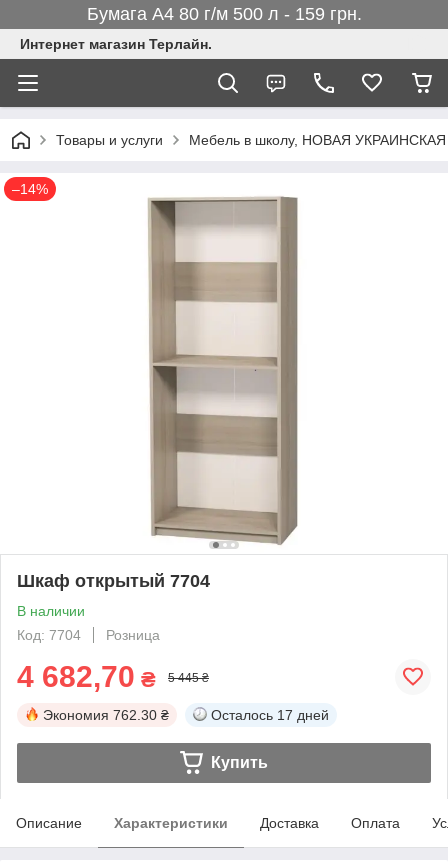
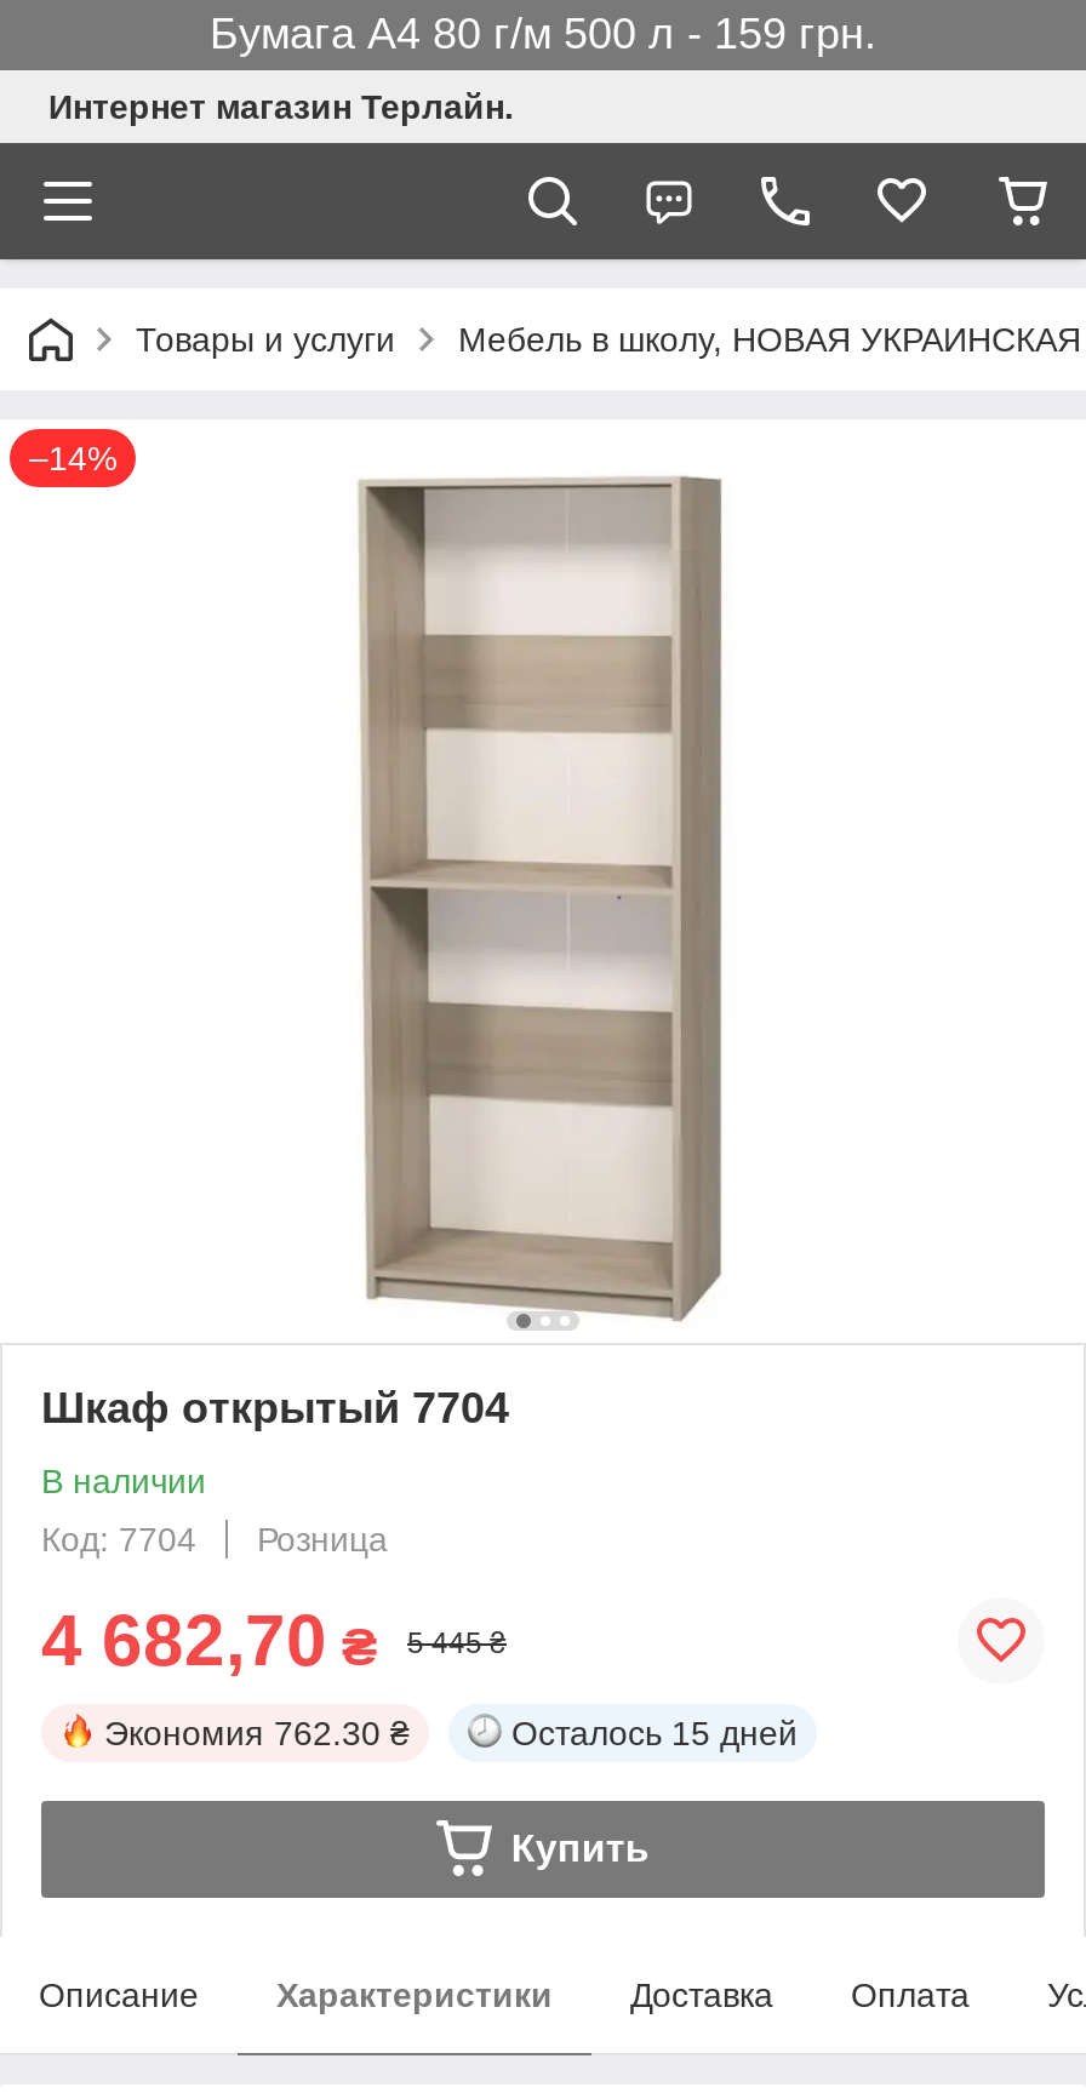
[211,707,329,723] Осталось 17 дней -> [511,1713,798,1752] Осталось 15 дней

